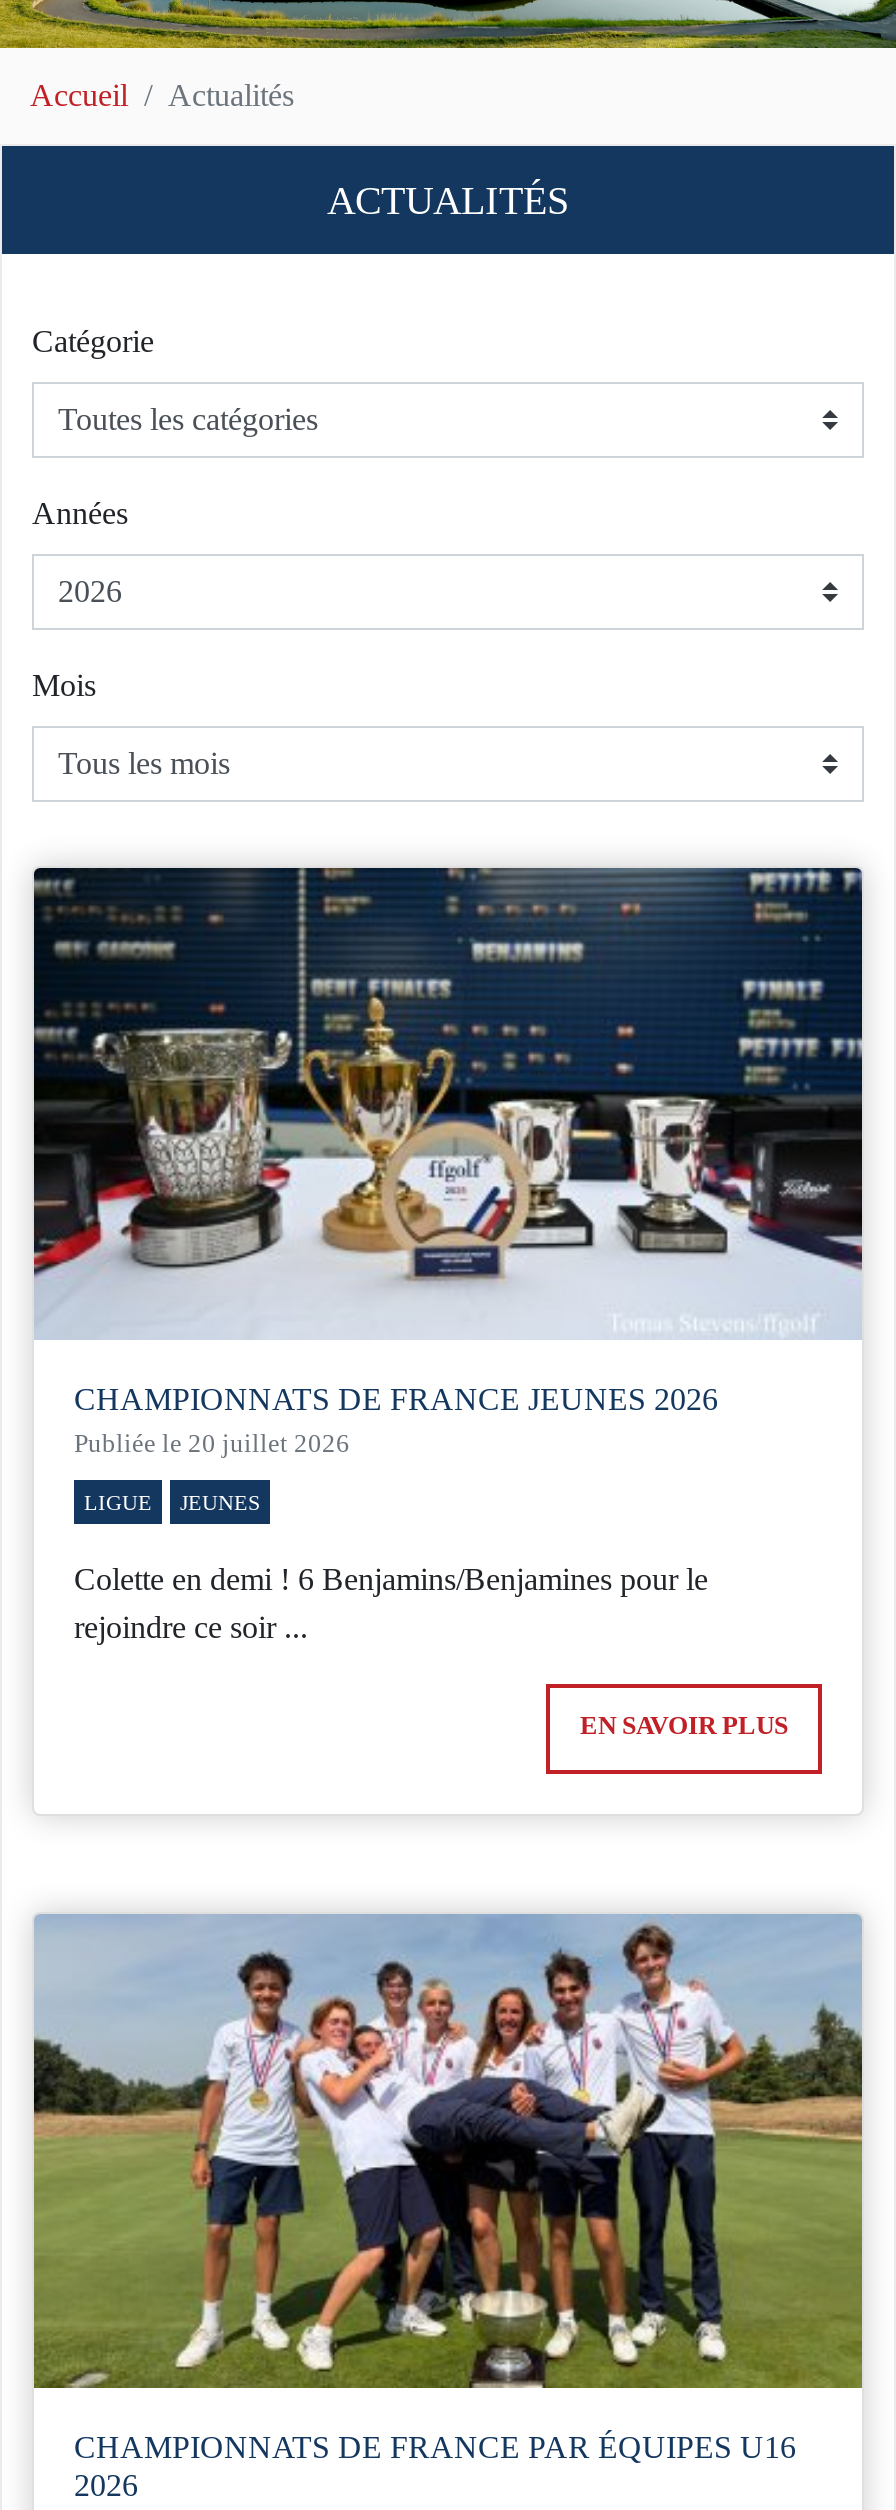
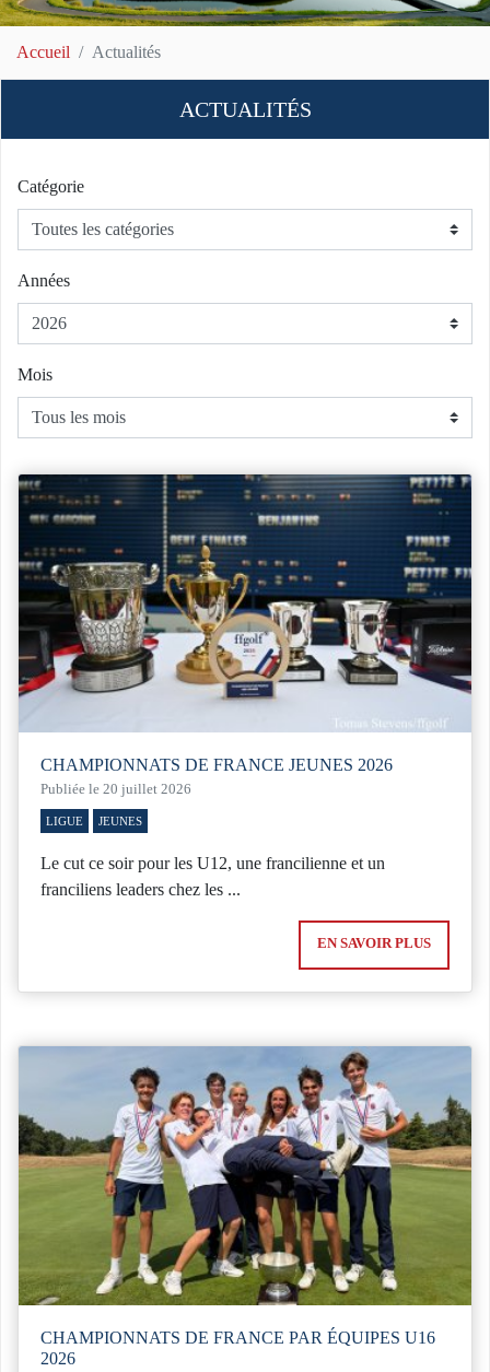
[74,1562,708,1644] Colette en demi ! 6 Benjamins/Benjamines pour le | rejoindre ce soir ... -> [40,854,385,899] Le cut ce soir pour les U12, une francilienne et un | franciliens leaders chez les ...

